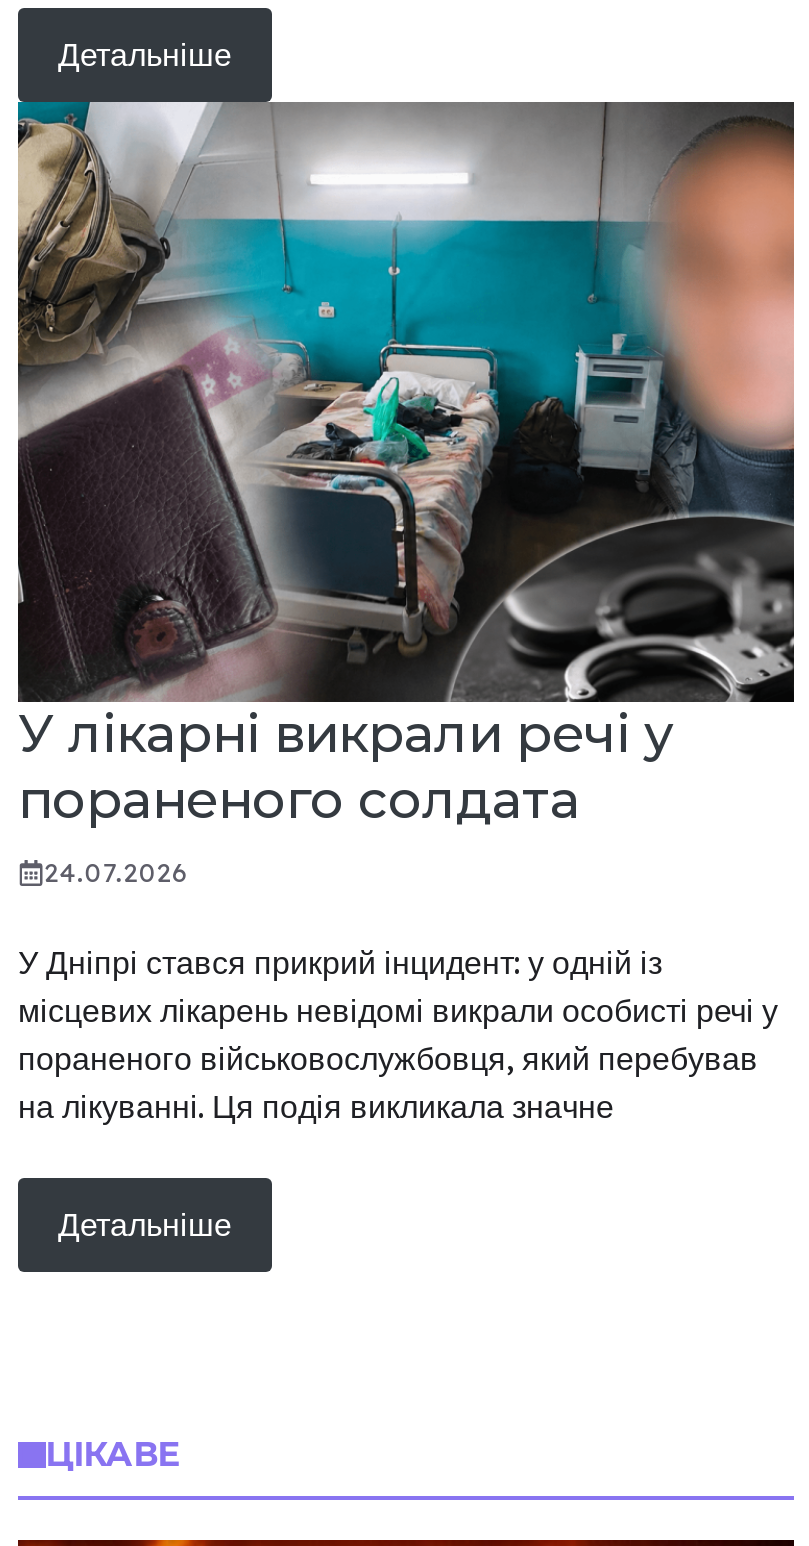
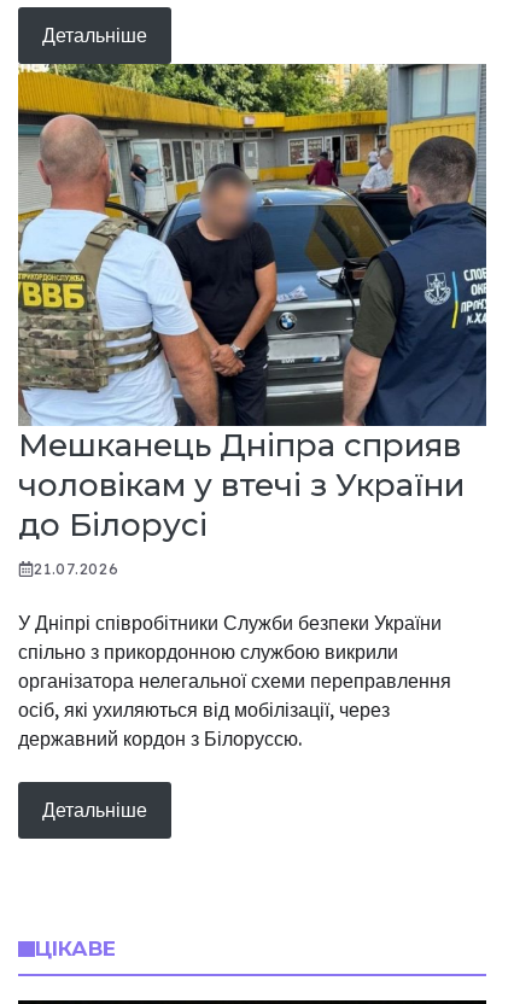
[16,100,796,888] [image] | У лікарні викрали речі у | пораненого солдата | 24.07.2026 -> [17,63,487,578] [image] | Мешканець Дніпра сприяв | чоловікам у втечі з України | до Білорусі | 21.07.2026
[18,943,778,1127] У Дніпрі стався прикрий інцидент: у одній із | місцевих лікарень невідомі викрали особисті речі у | пораненого військовослужбовця, який перебував | на лікуванні. Ця подія викликала значне -> [18,611,451,751] У Дніпрі співробітники Служби безпеки України | спільно з прикордонною службою викрили | організатора нелегальної схеми переправлення | осіб, які ухиляються від мобілізації, через | державний кордон з Білоруссю.

